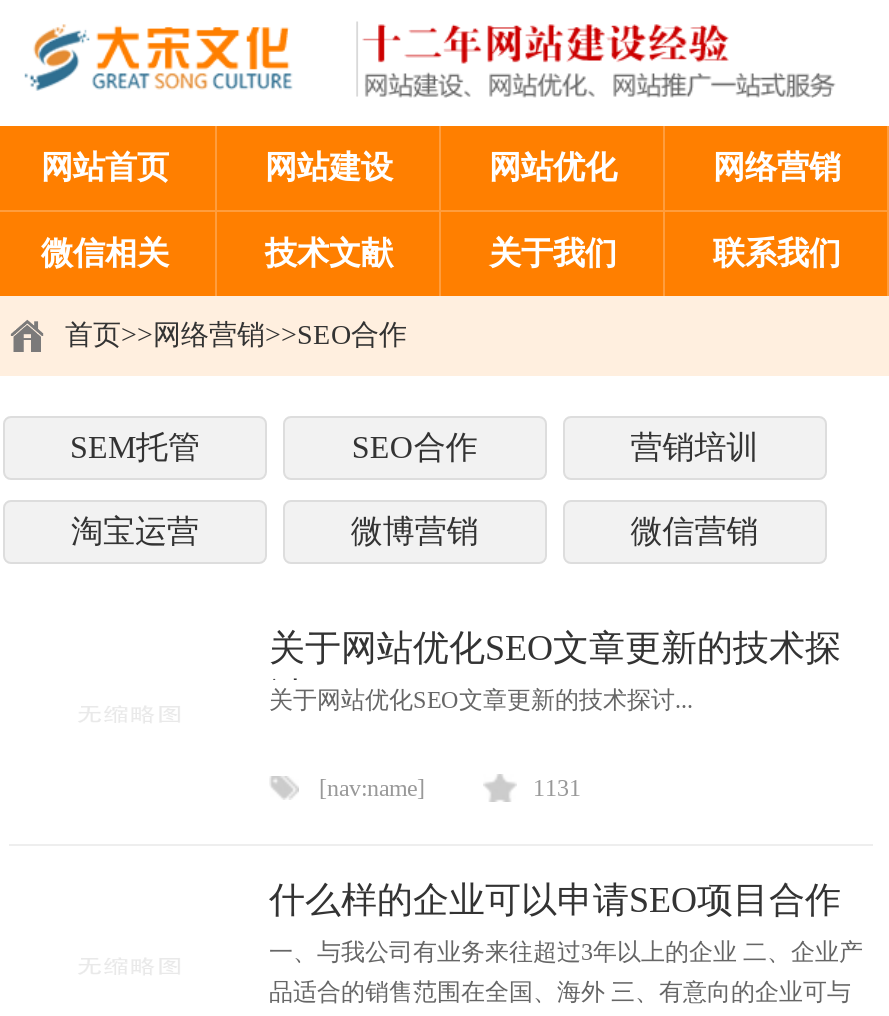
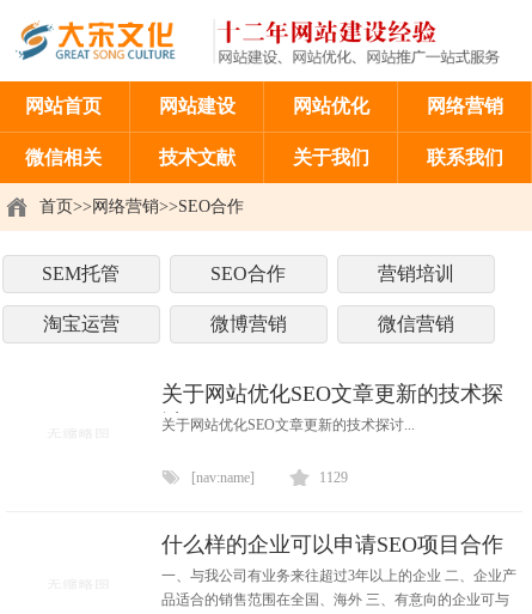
[533,775,581,803] 1131 -> [319,470,348,486] 1129

